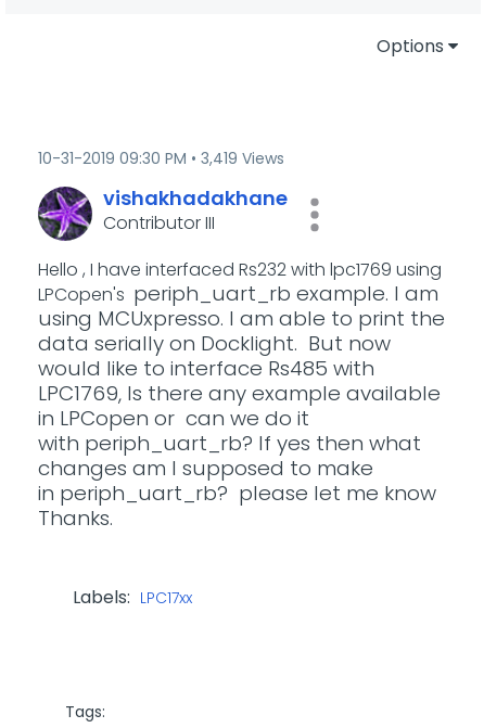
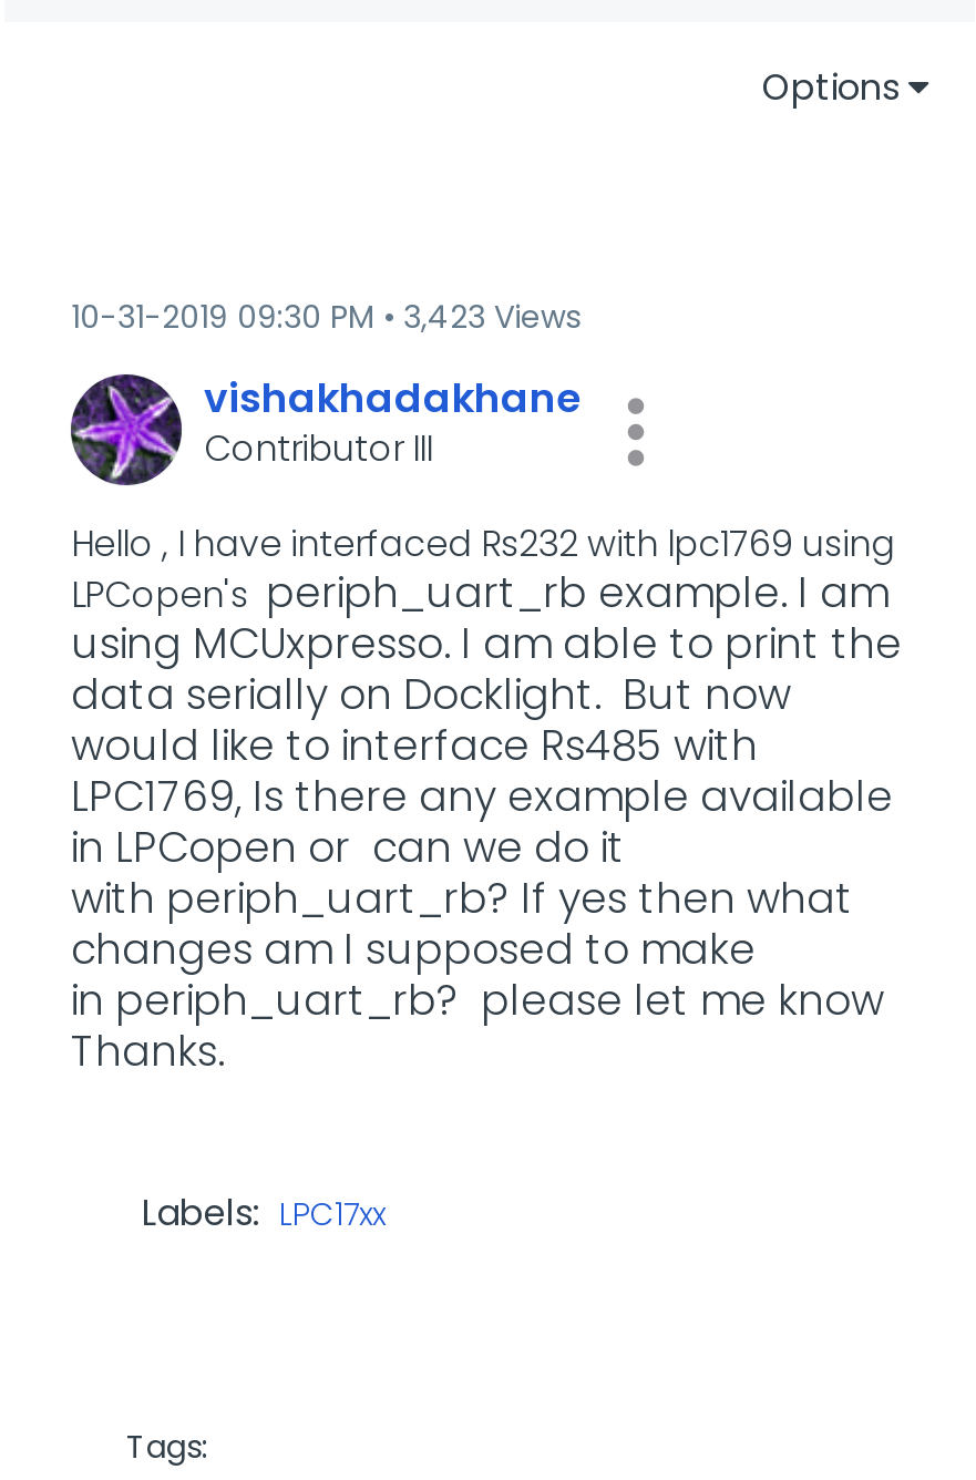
[38,148,284,169] 10-31-2019 09:30 PM 3,419 Views -> [71,295,581,339] 10-31-2019 09:30 PM 3,423 Views

